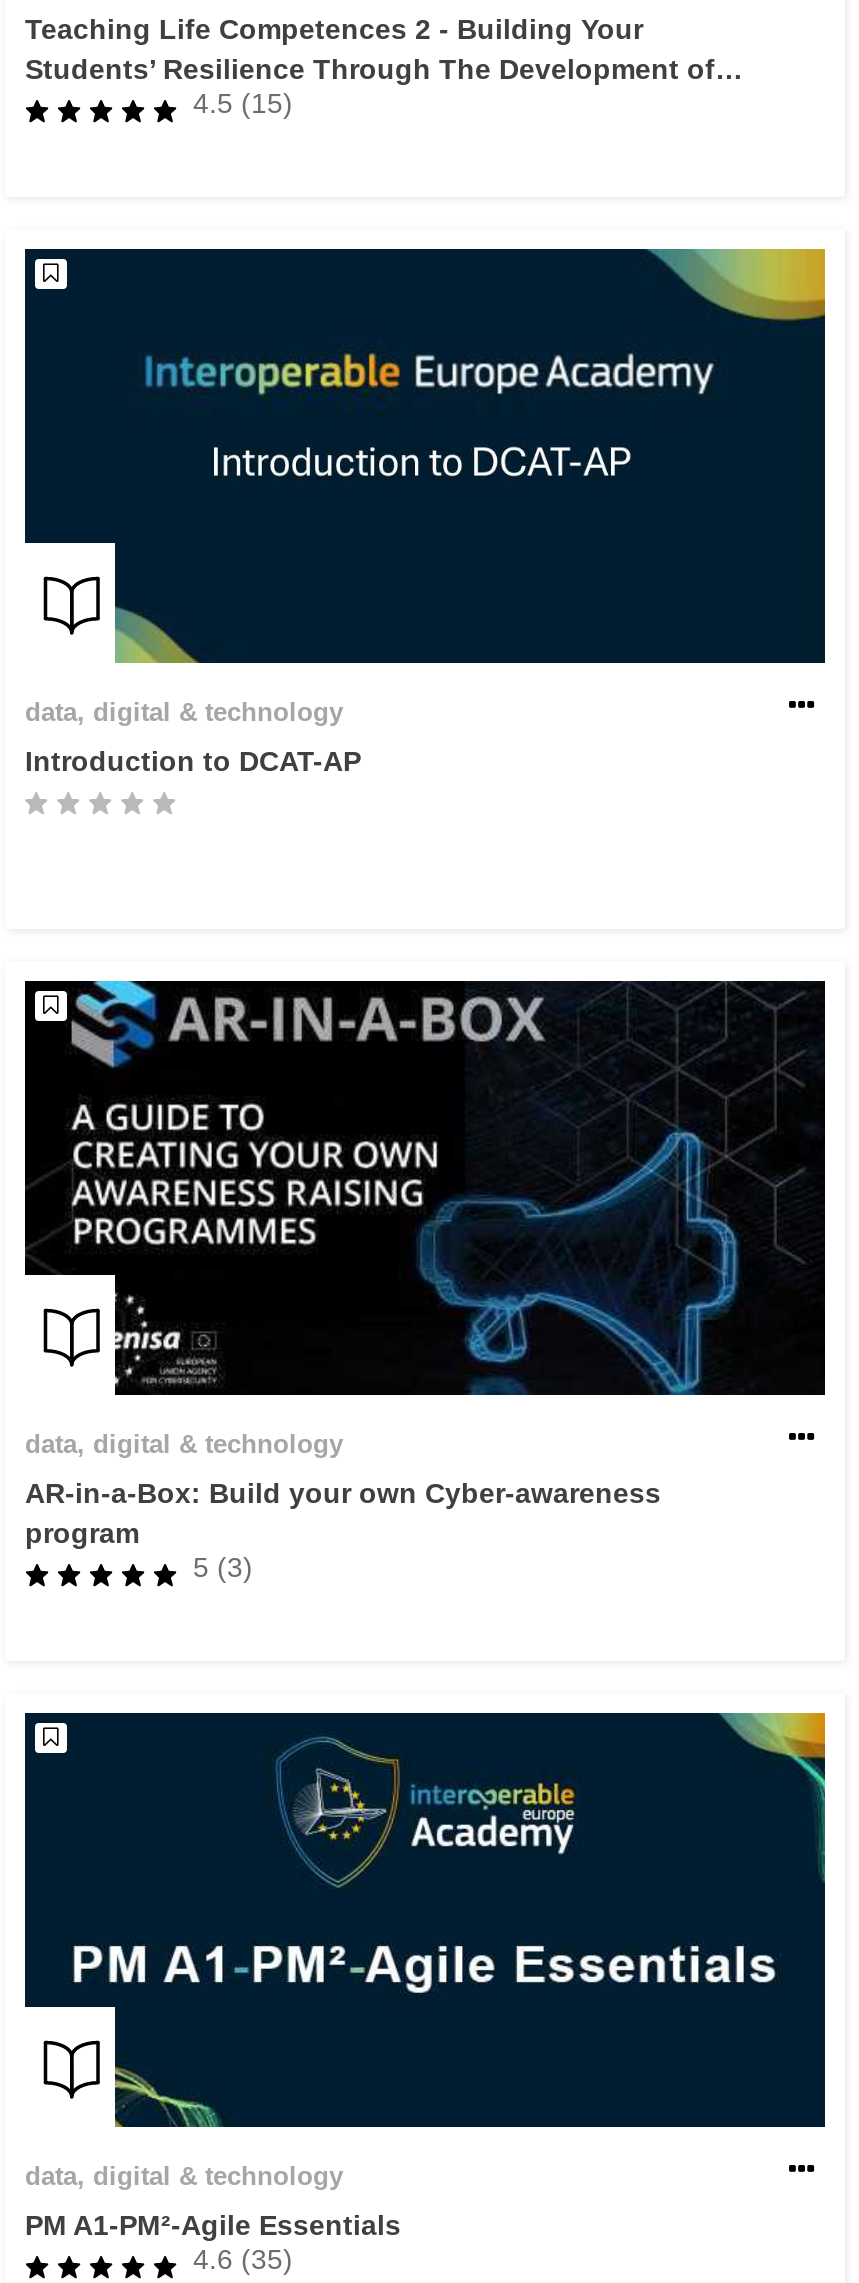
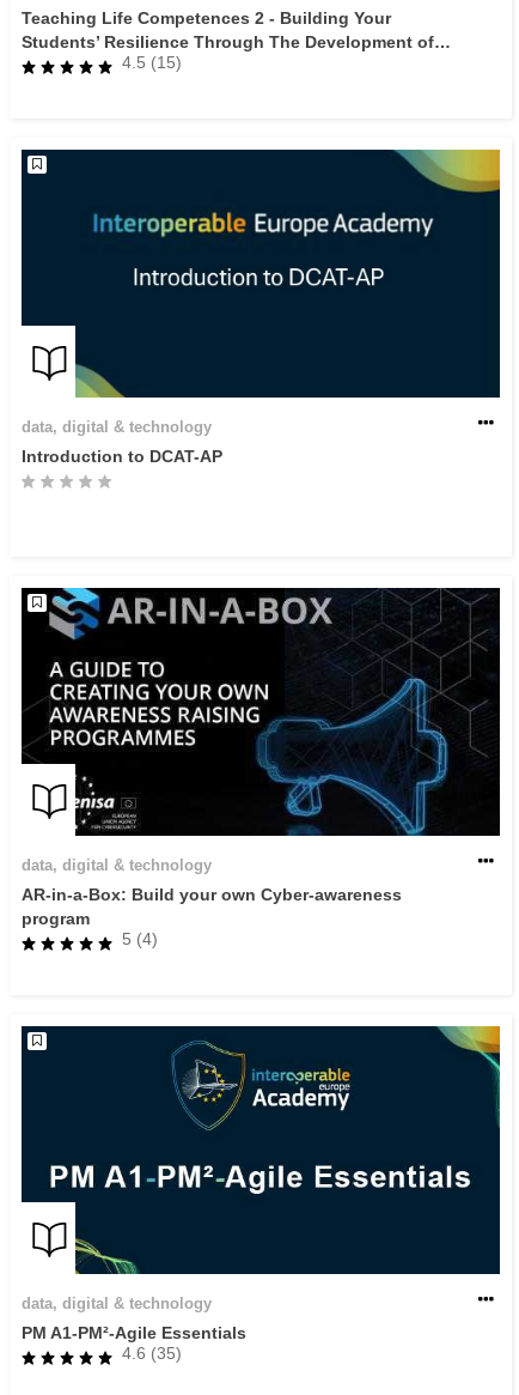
[193,1551,253,1583] 5 (3) -> [122,929,158,948] 5 (4)

